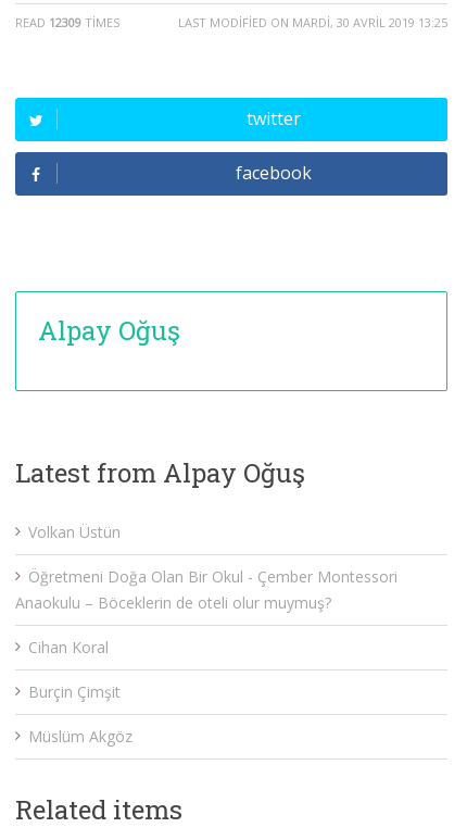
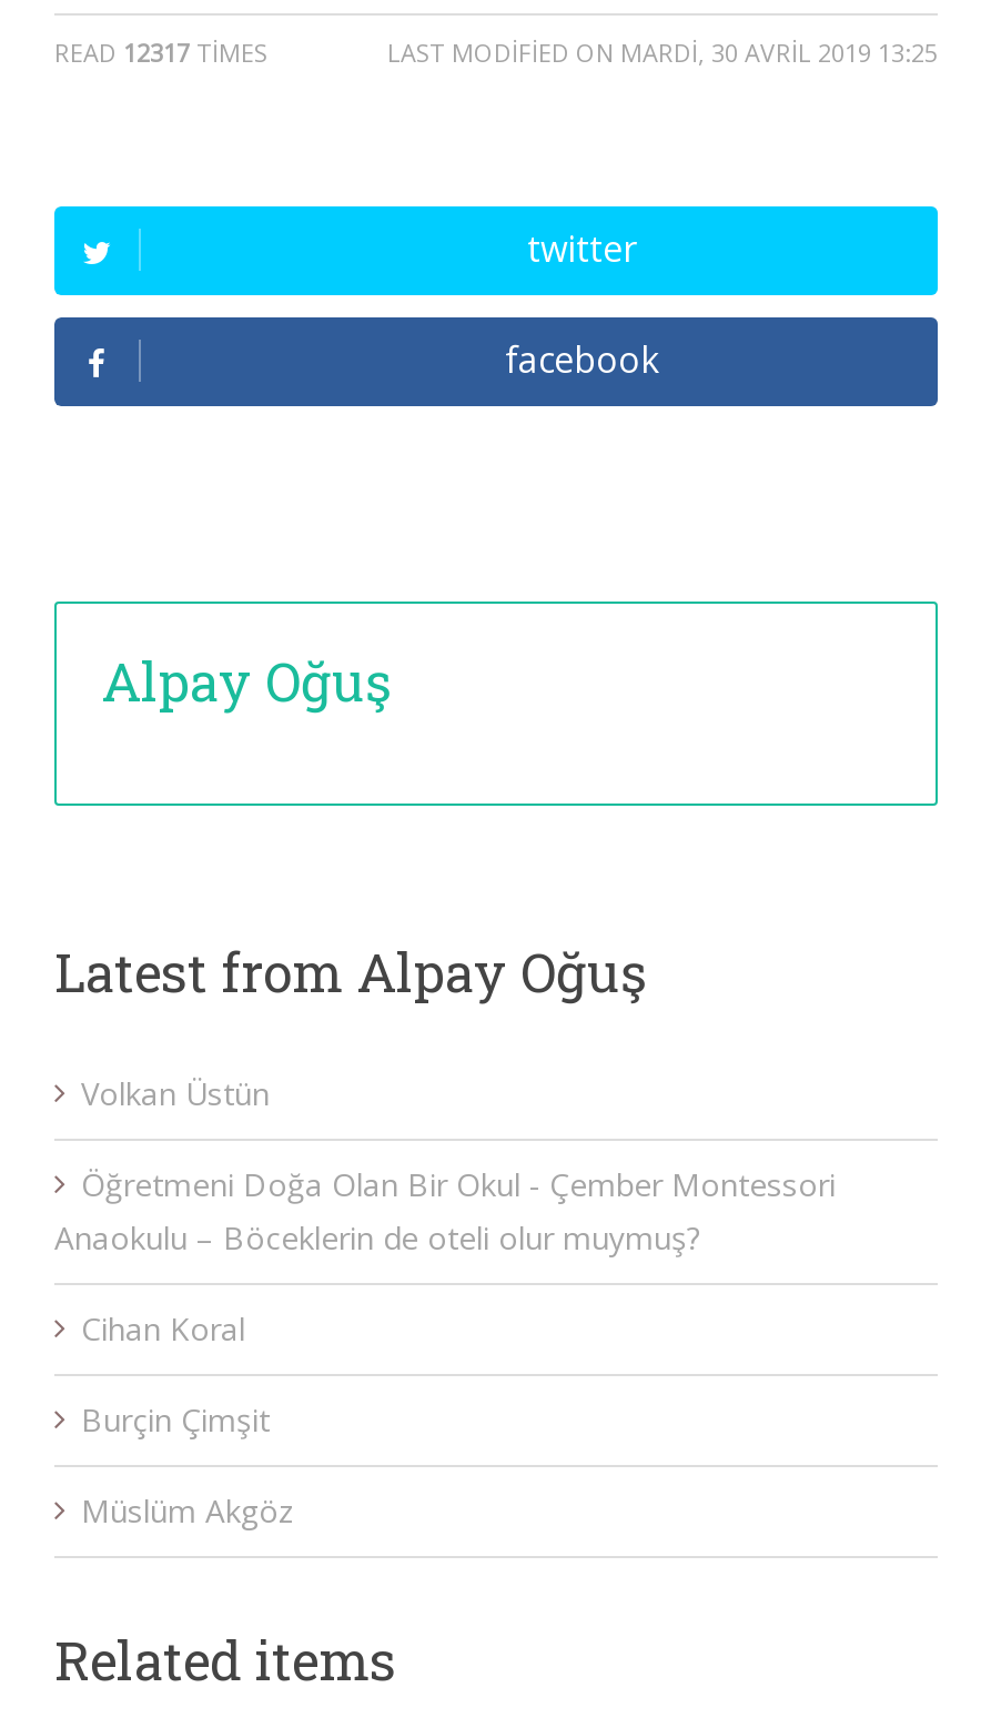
[15,14,119,30] READ 12309 TIMES -> [54,35,267,68] READ 12317 TIMES

